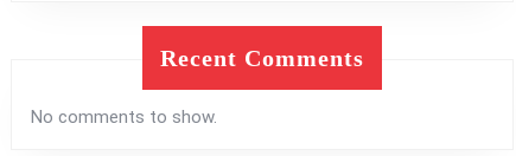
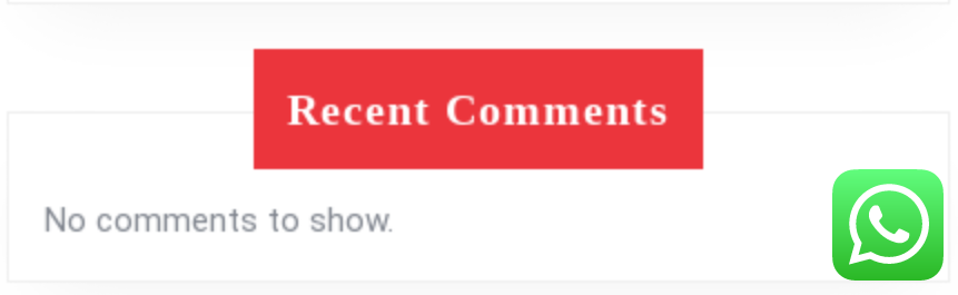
none -> [830,167,946,283] [image]

